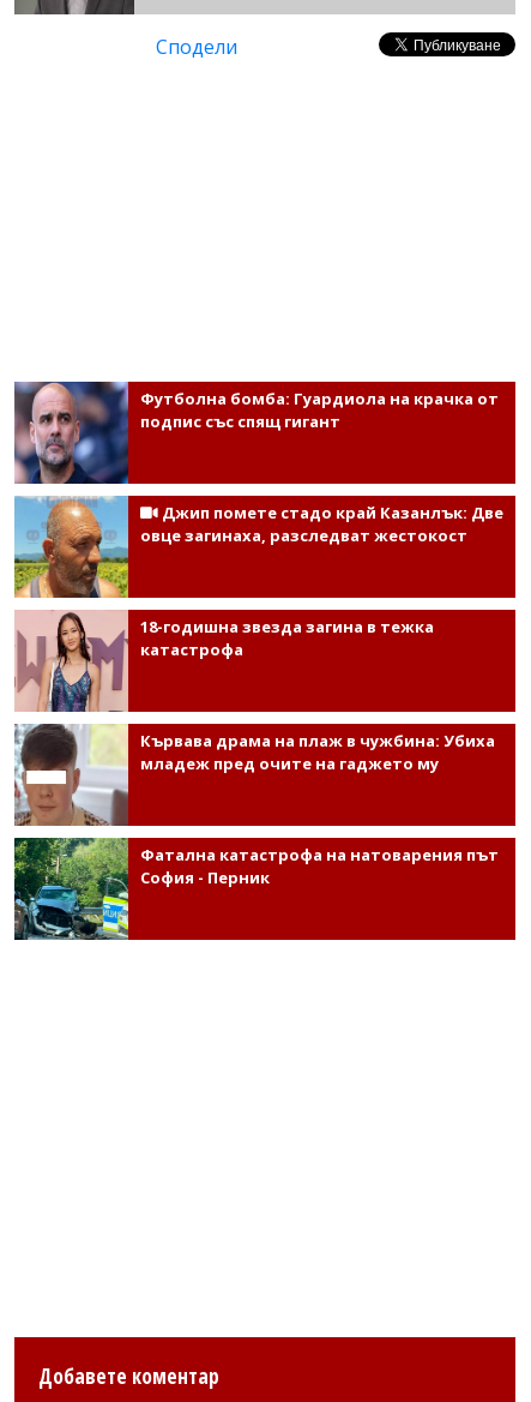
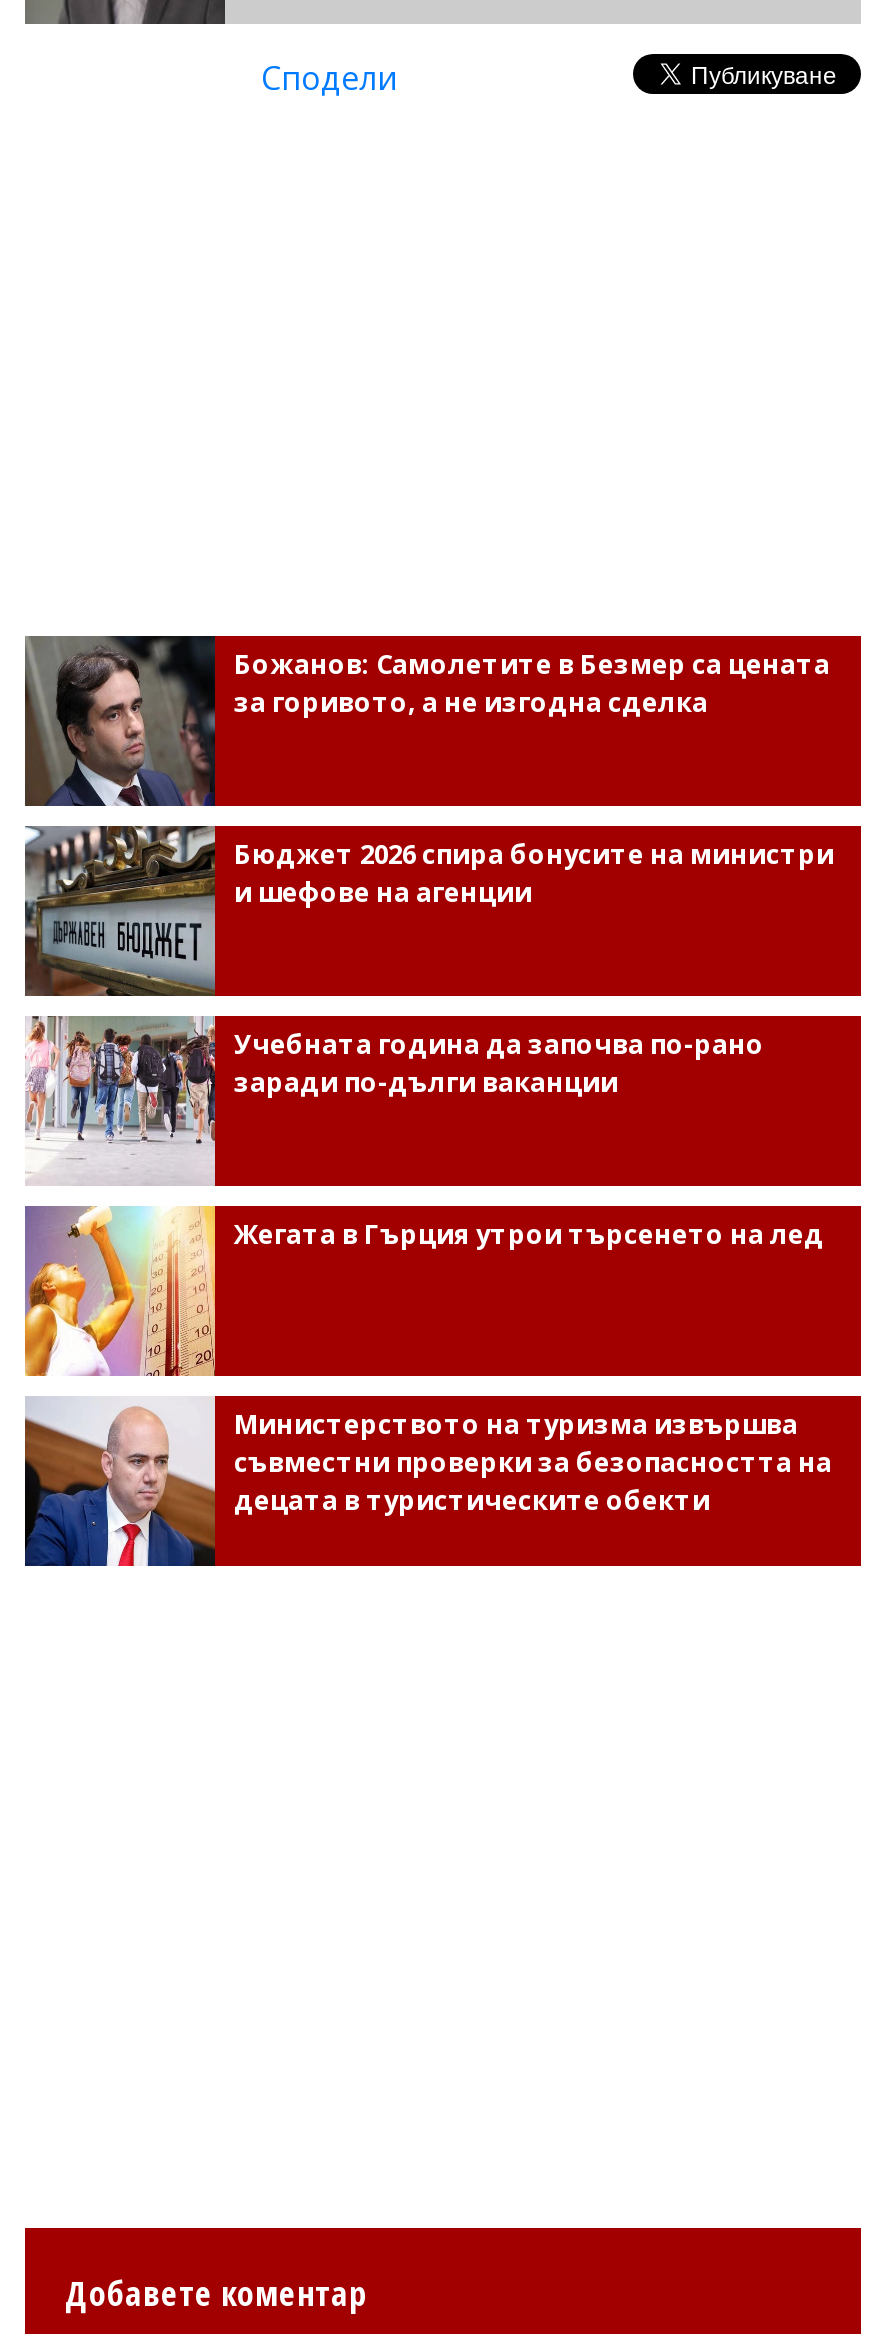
[14,382,498,485] [image] | Футболна бомба: Гуардиола на крачка от | подпис със спящ гигант -> [23,634,830,808] [image] | Божанов: Самолетите в Безмер са цената | за горивото, а не изгодна сделка
[13,496,503,599] [image] | Джип помете стадо край Казанлък: Две | овце загинаха, разследват жестокост -> [23,824,834,998] [image] | Бюджет 2026 спира бонусите на министри | и шефове на агенции
[14,611,433,713] [image] | 18-годишна звезда загина в тежка | катастрофа -> [27,1016,764,1186] [image] | Учебната година да започва по-рано | заради по-дълги ваканции
[13,723,494,827] [image] | Кървава драма на плаж в чужбина: Убиха | младеж пред очите на гаджето му -> [23,1206,824,1378] [image] | Жегата в Гърция утрои търсенето на лед
[13,837,498,941] [image] | Фатална катастрофа на натоварения път | София - Перник -> [25,1396,832,1568] [image] | Министерството на туризма извършва | съвместни проверки за безопасността на | децата в туристическите обекти

